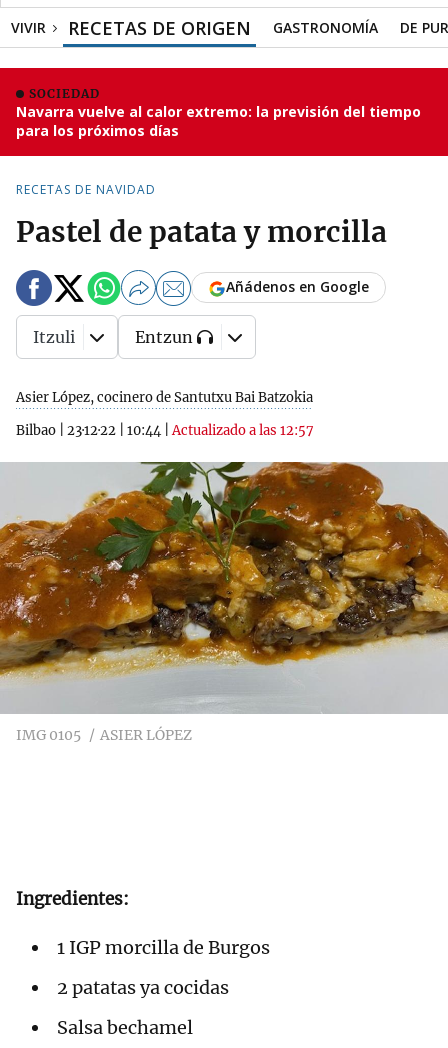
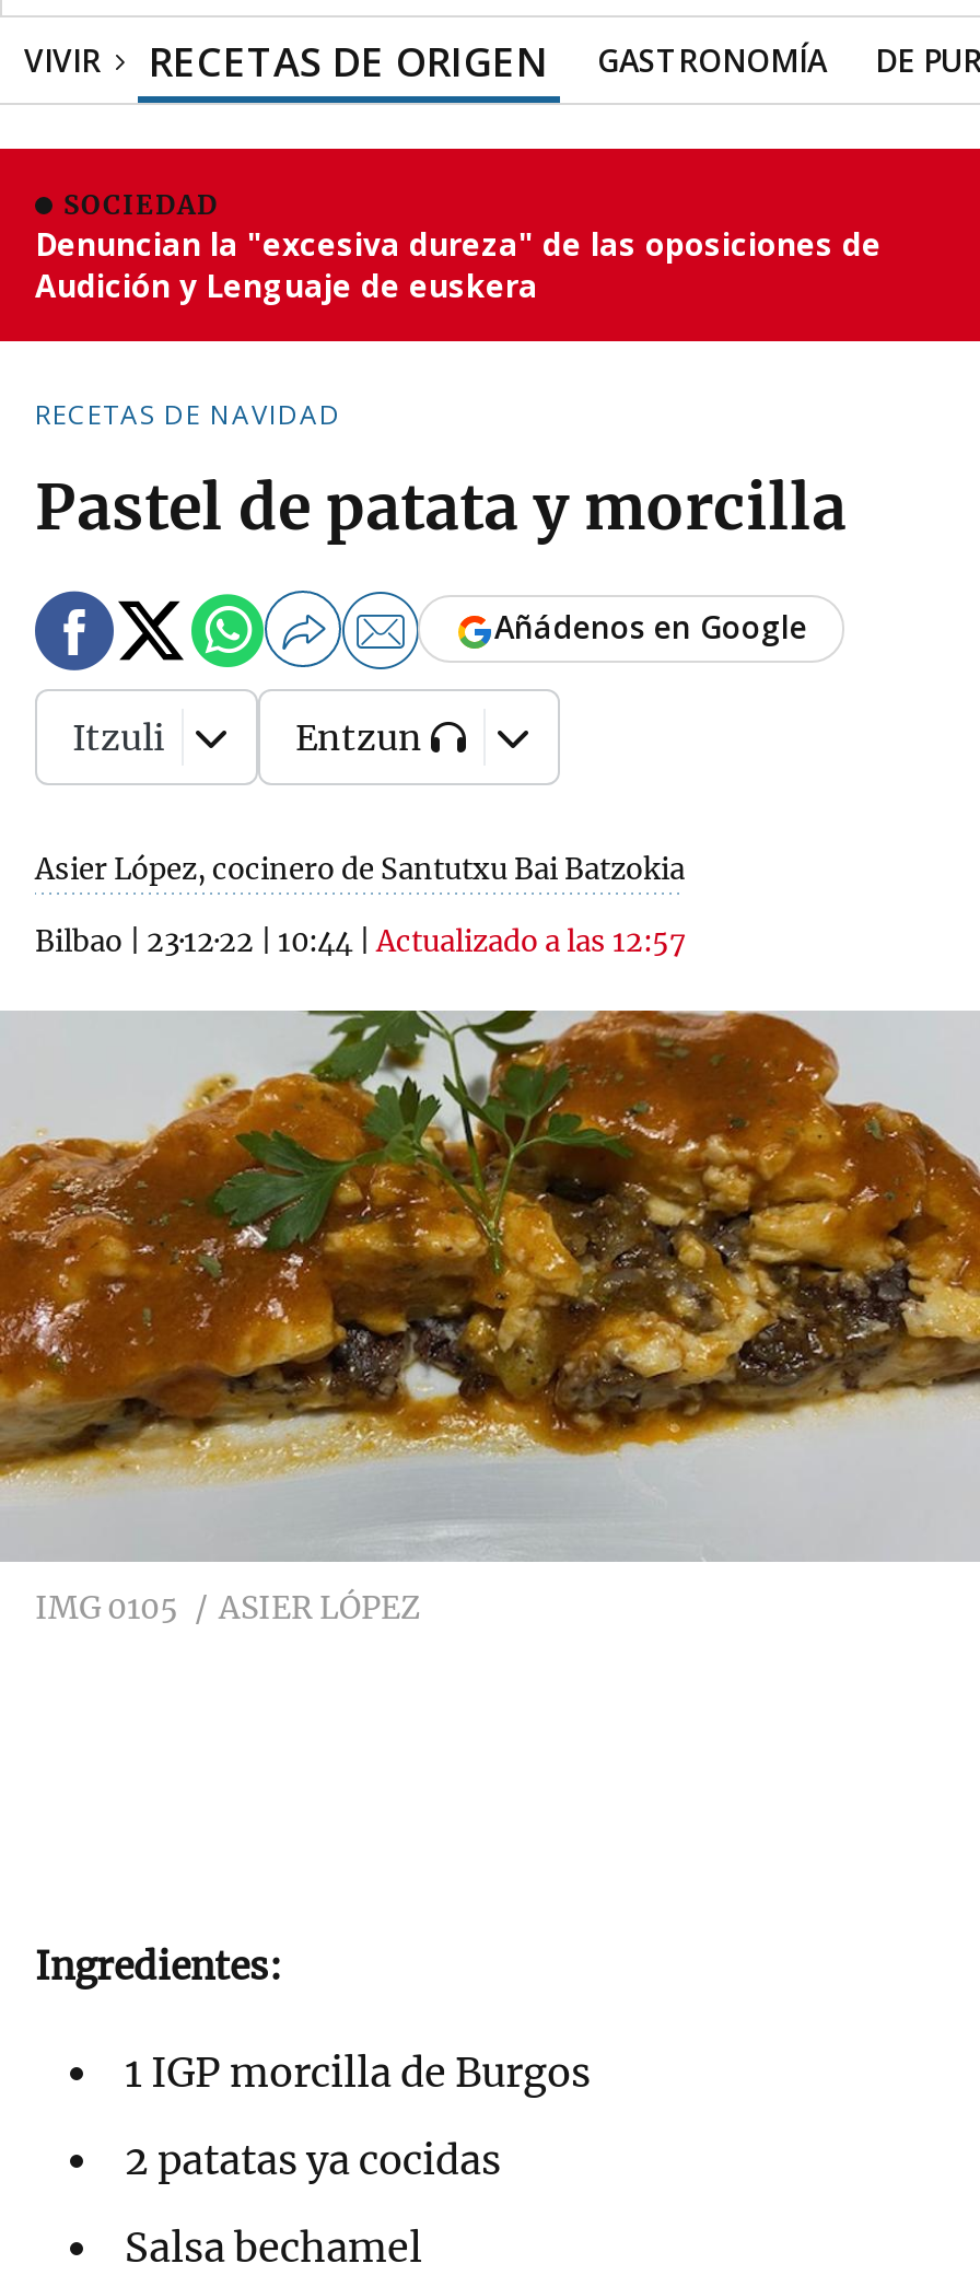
[16,102,421,140] Navarra vuelve al calor extremo: la previsión del tiempo | para los próximos días -> [35,223,882,306] Denuncian la "excesiva dureza" de las oposiciones de | Audición y Lenguaje de euskera

